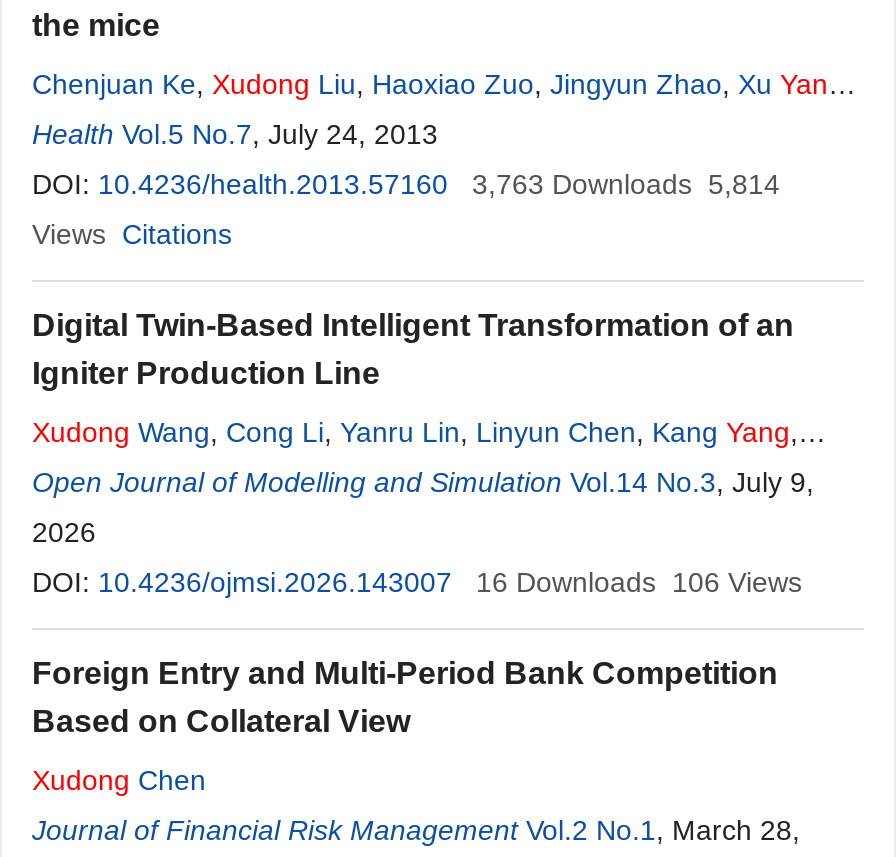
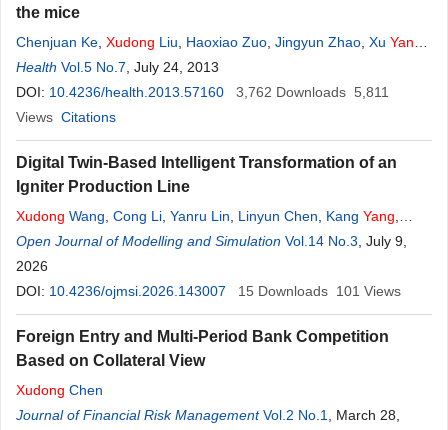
[32,168,780,200] DOI: 10.4236/health.2013.57160 3,763 Downloads 5,814 -> [16,84,389,100] DOI: 10.4236/health.2013.57160 3,762 Downloads 5,811
[476,566,802,598] 16 Downloads 106 Views -> [238,283,401,299] 15 Downloads 101 Views

